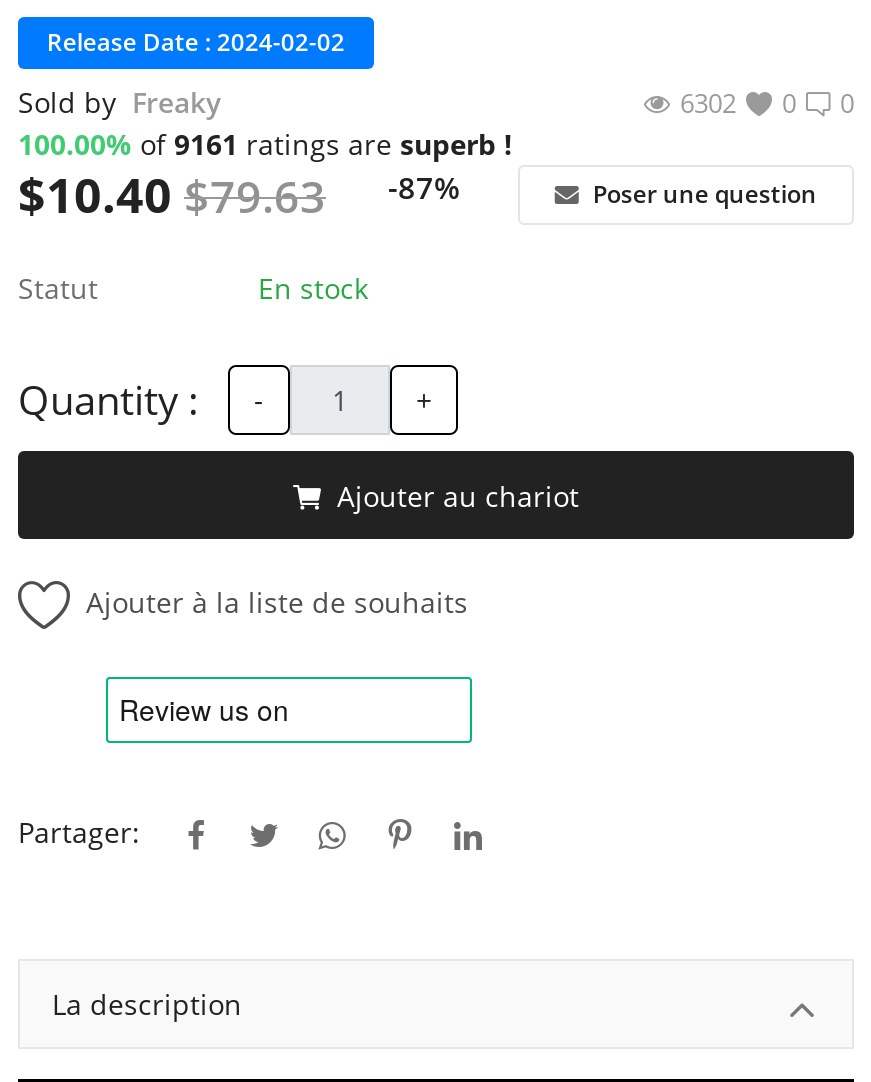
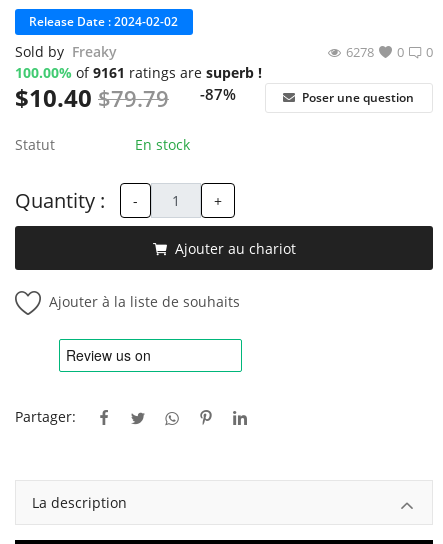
[680,85,854,121] 6302 0 0 -> [346,43,433,61] 6278 0 0
[18,161,460,227] $10.40 $79.63 -87% -> [15,81,236,114] $10.40 $79.79 -87%

